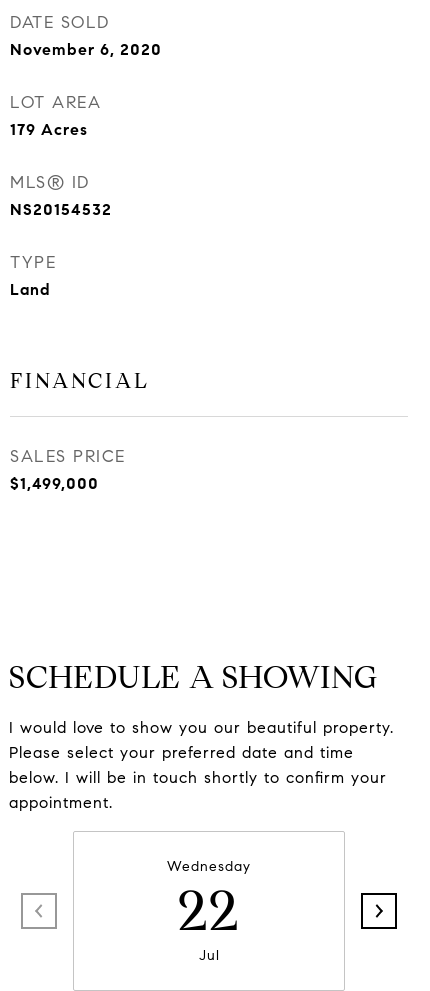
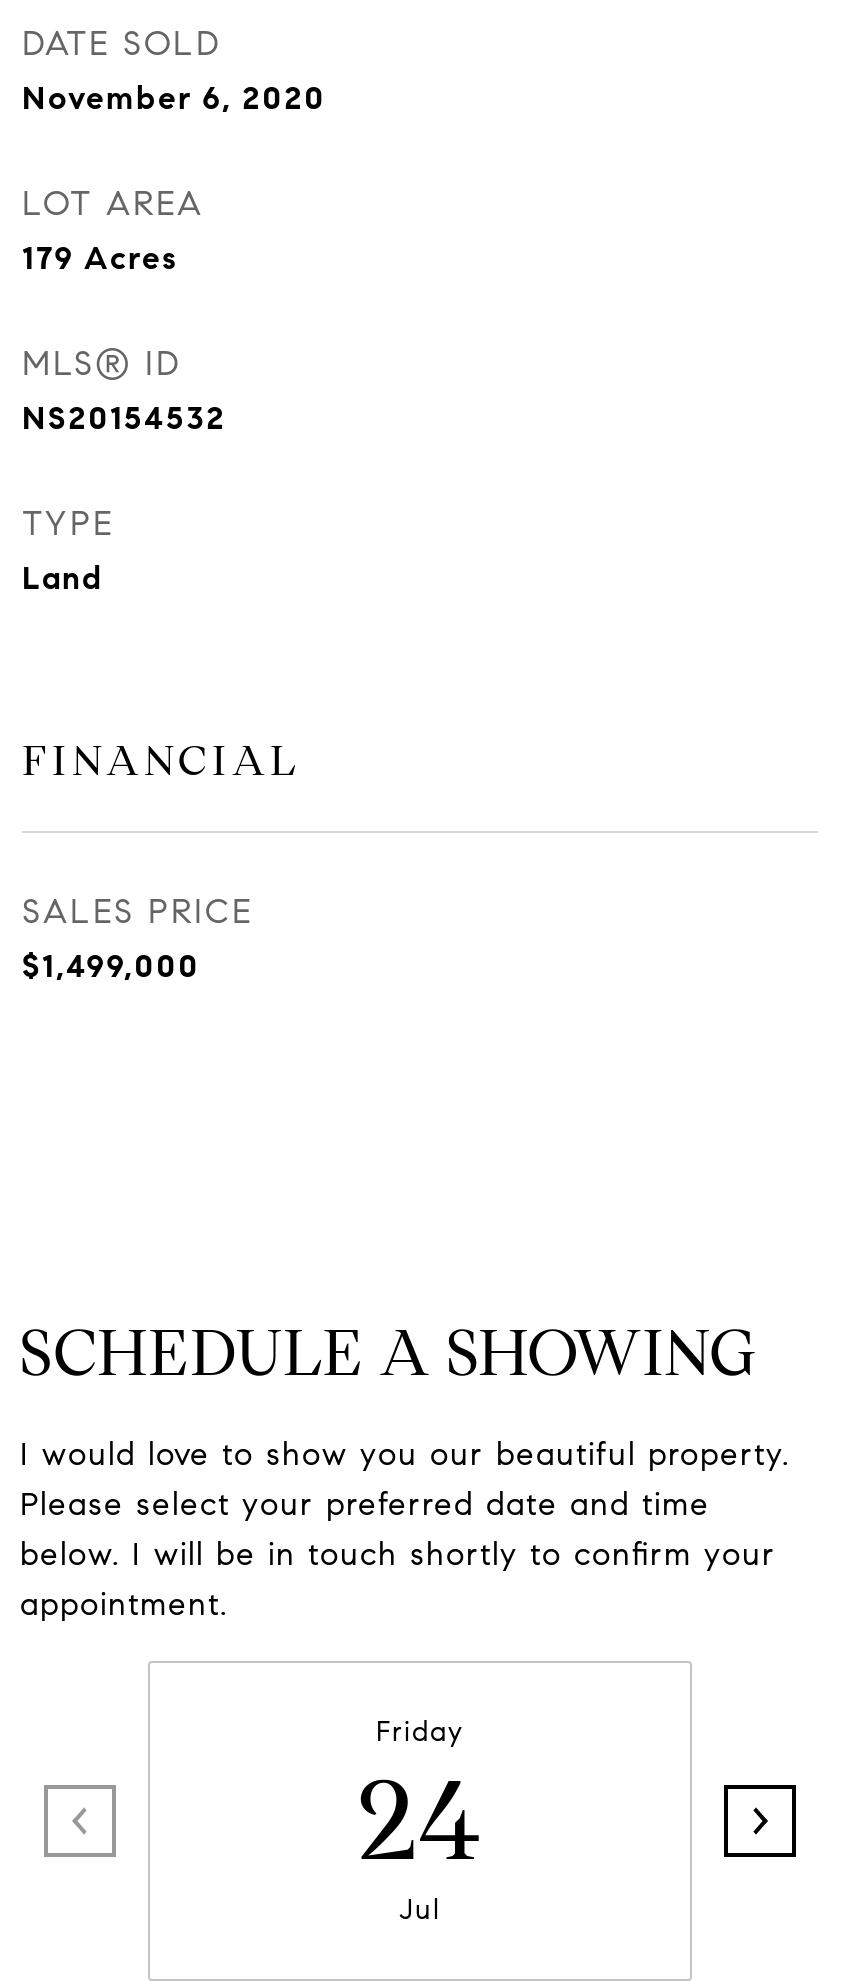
[167,858,251,945] Wednesday | 22 -> [358,1715,482,1889] Friday | 24

